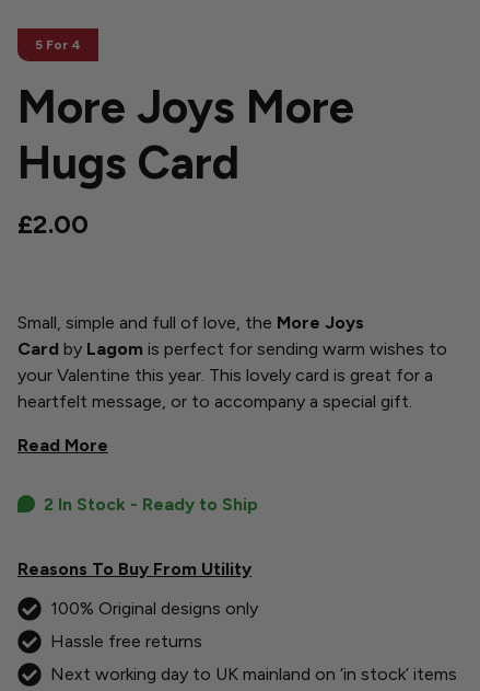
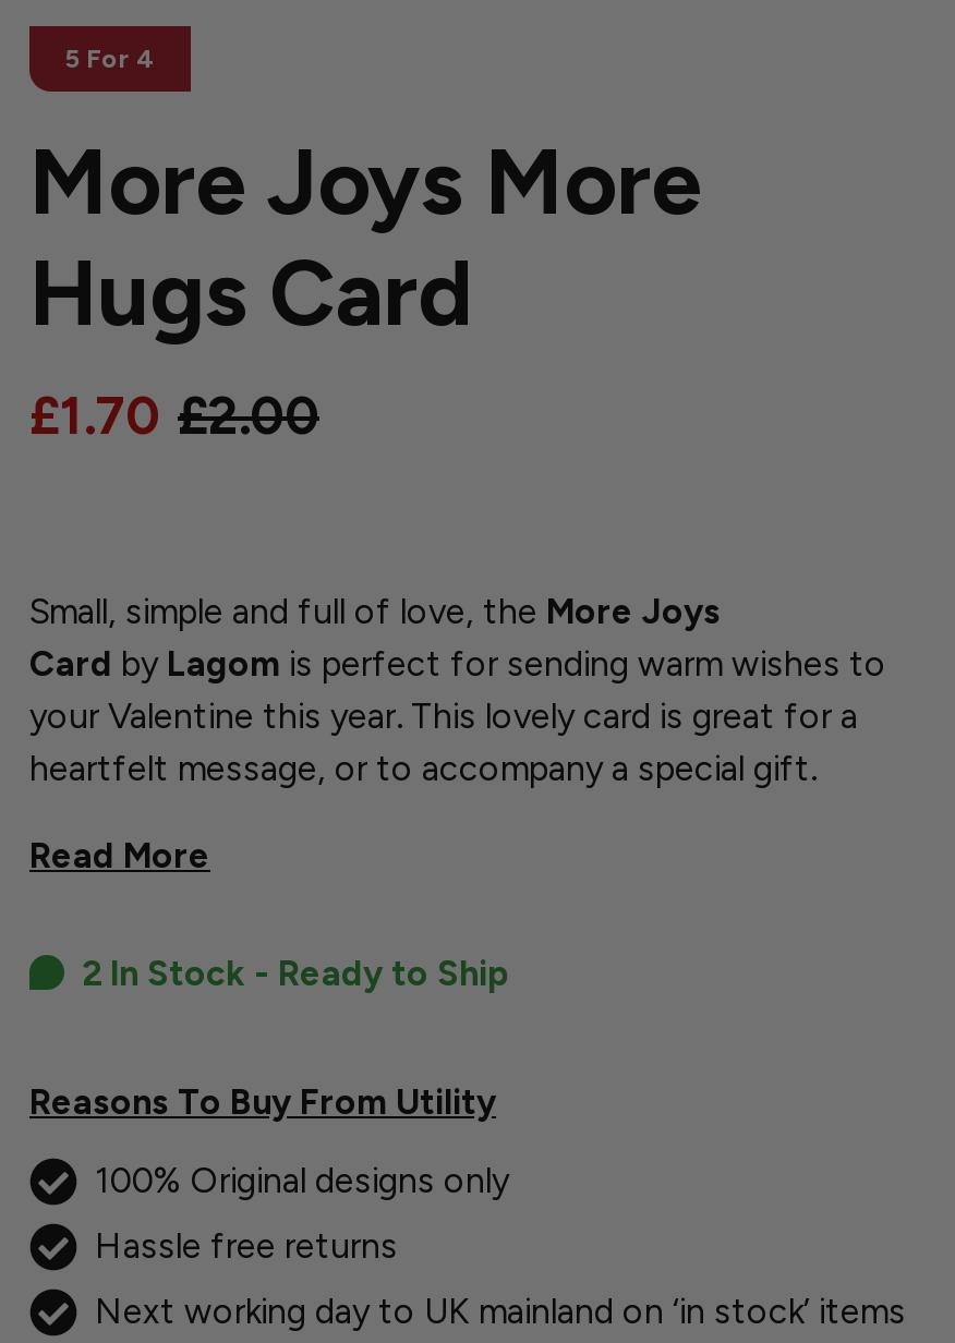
[17,208,89,239] £2.00 -> [29,383,319,446] £1.70 £2.00

